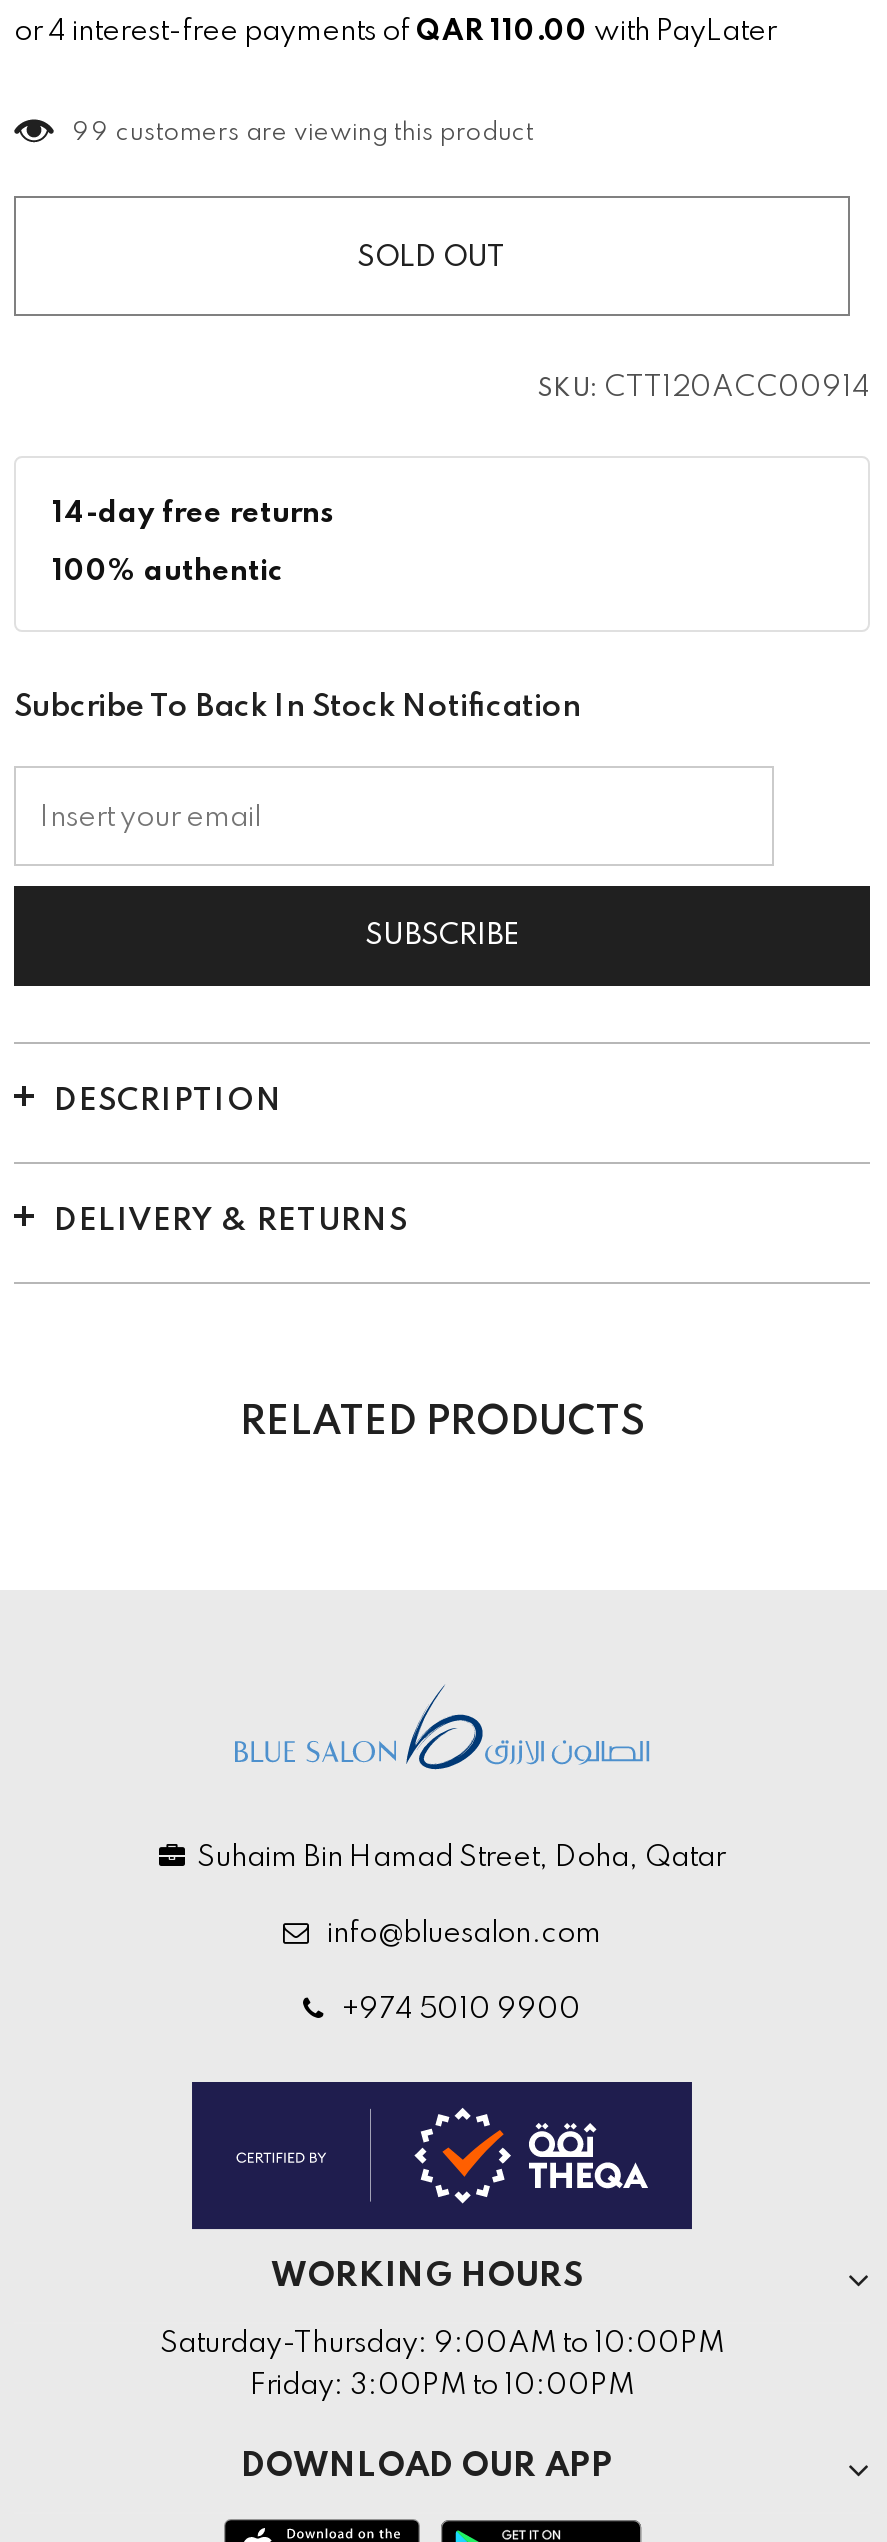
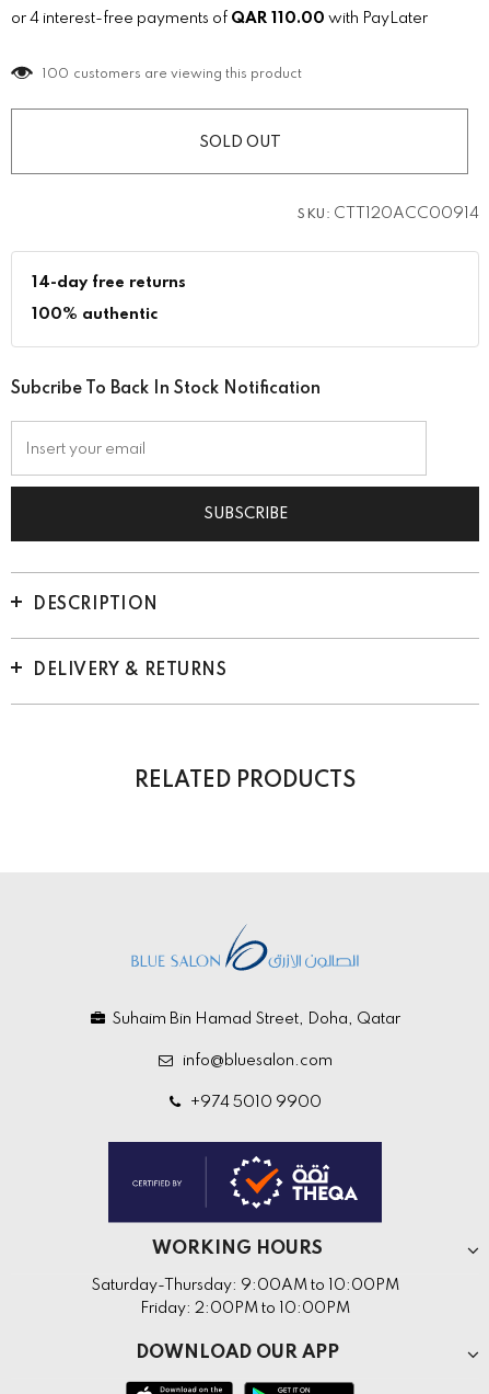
[72,122,534,146] 99 customers are viewing this product -> [43,68,301,81] 100 customers are viewing this product
[250,2372,634,2400] Friday: 3:00PM to 10:00PM -> [140,1301,350,1316] Friday: 2:00PM to 10:00PM

